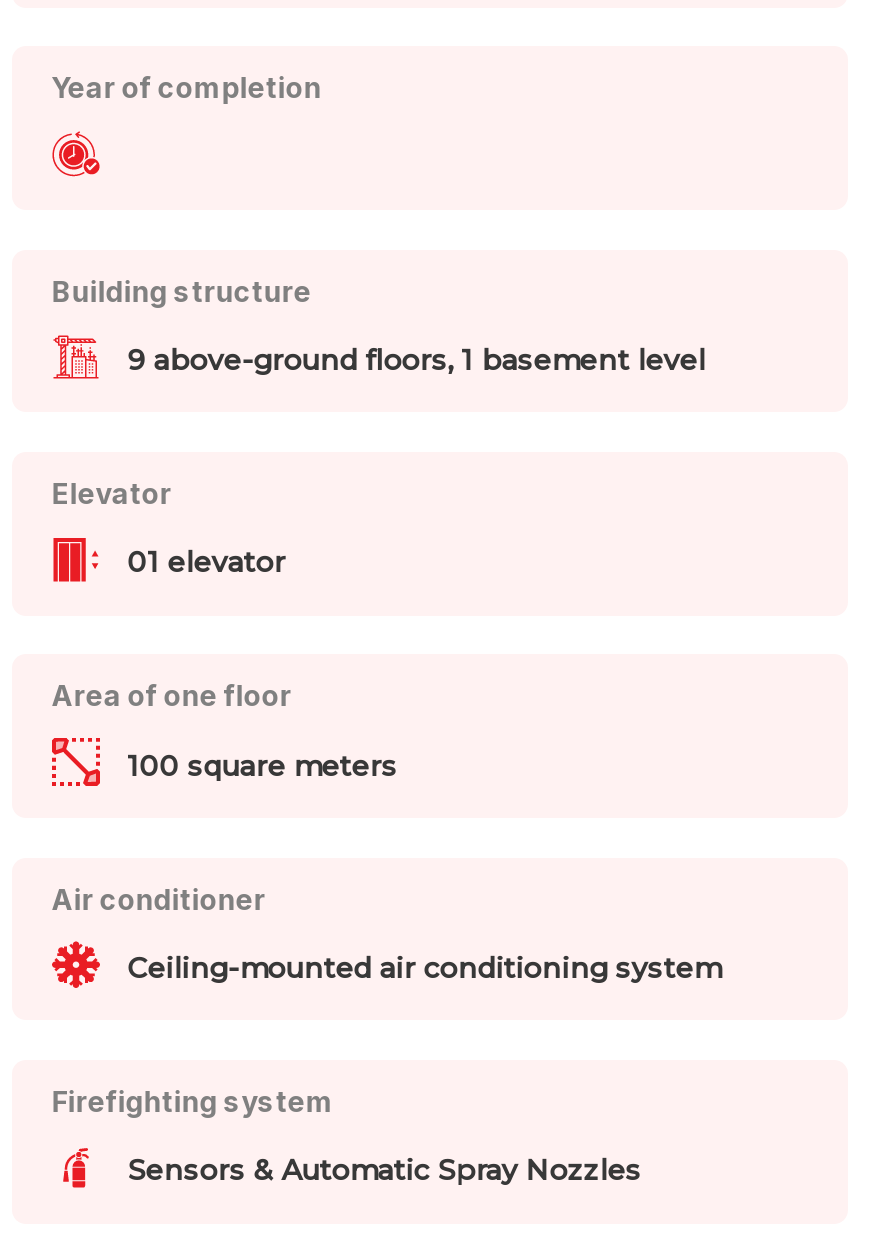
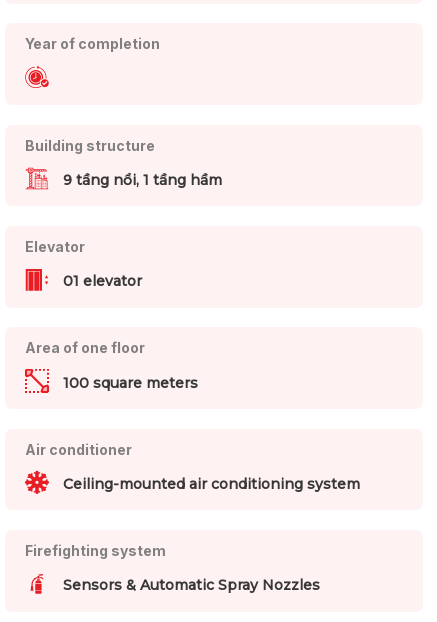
[128,342,706,378] 9 above-ground floors, 1 basement level -> [63,171,222,189] 9 tầng nổi, 1 tầng hầm

